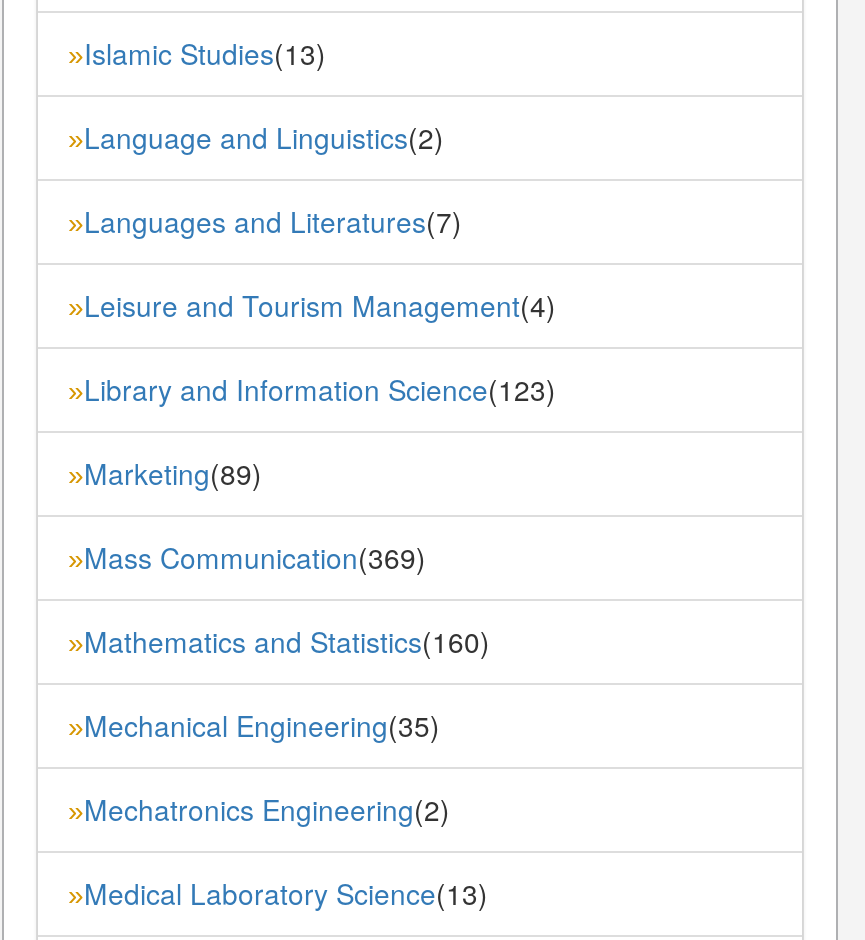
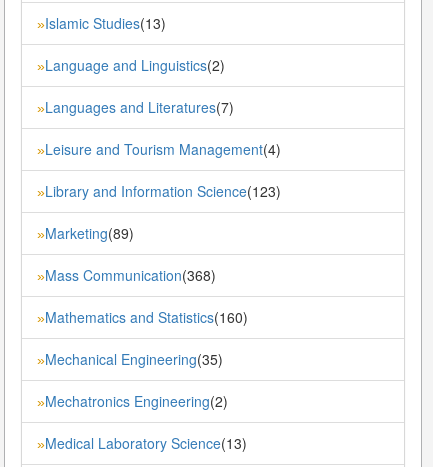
[68,537,426,577] »Mass Communication(369) -> [37,265,216,285] »Mass Communication(368)

